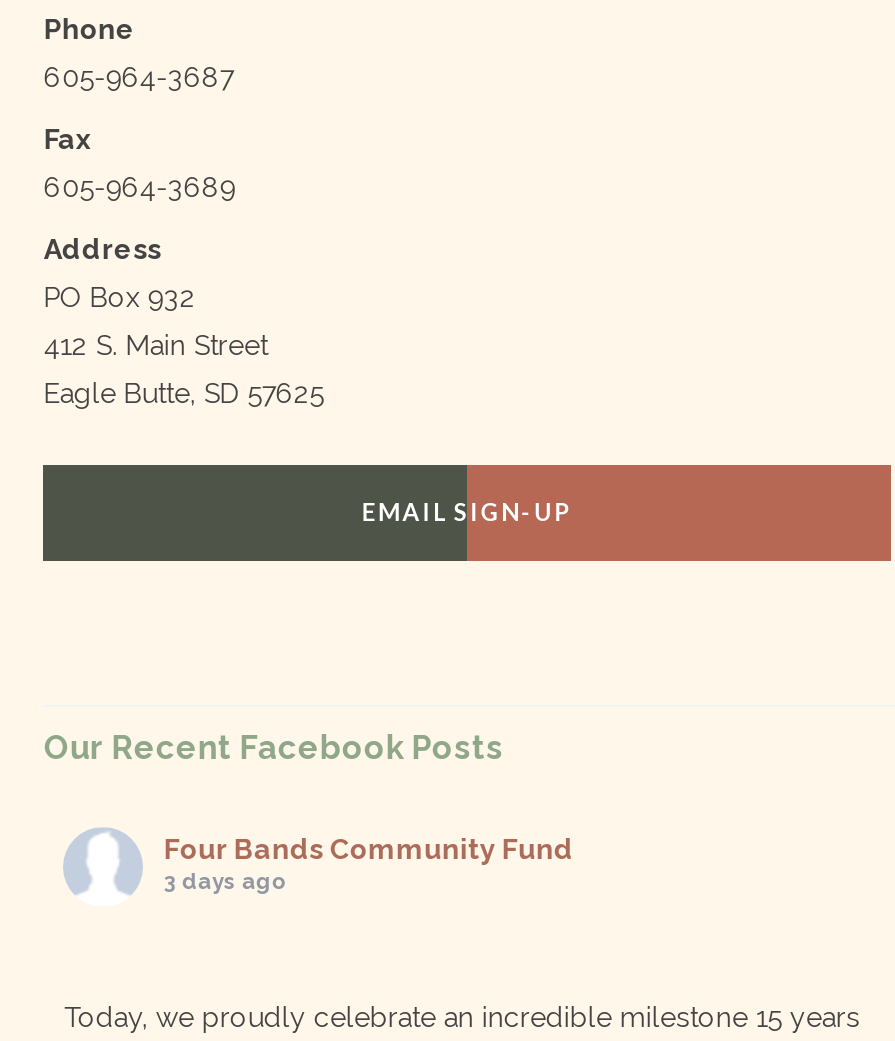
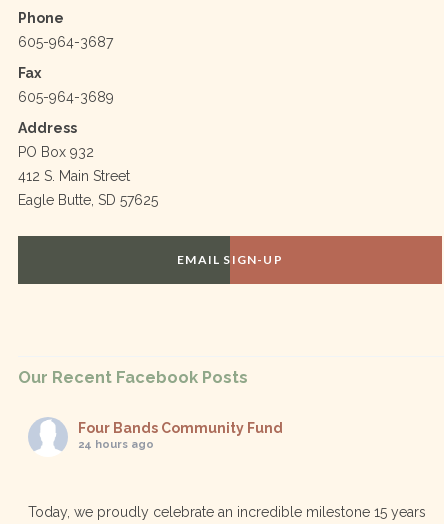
[164,869,288,895] 3 days ago -> [78,438,154,451] 24 hours ago

